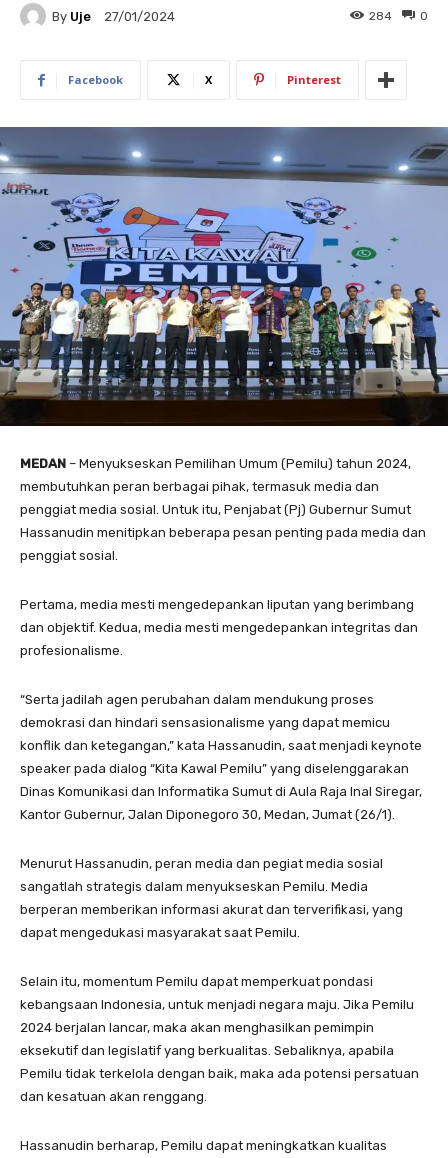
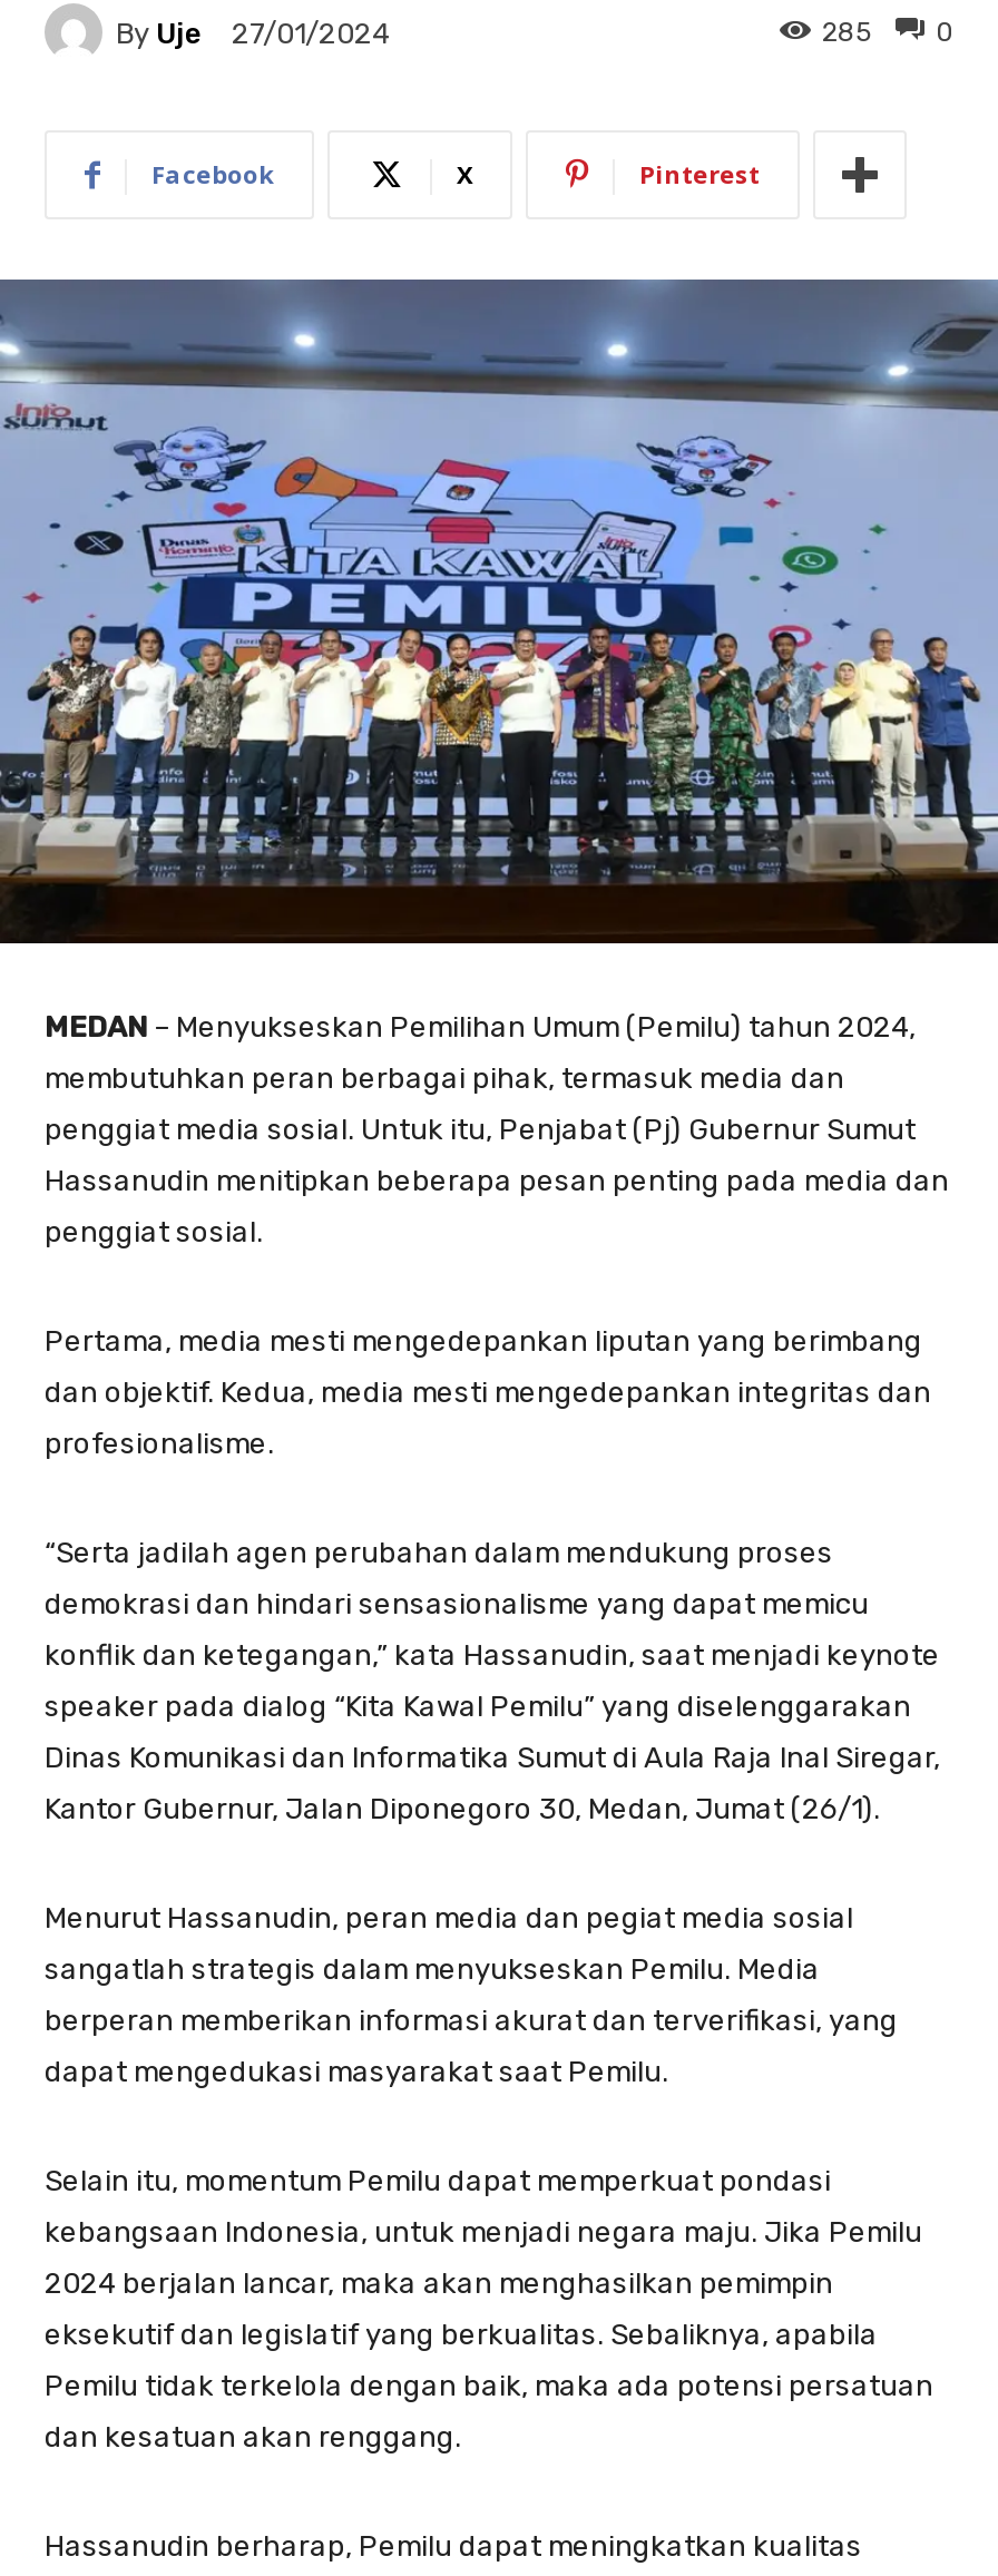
[369,9,392,23] 284 -> [822,16,873,48] 285

